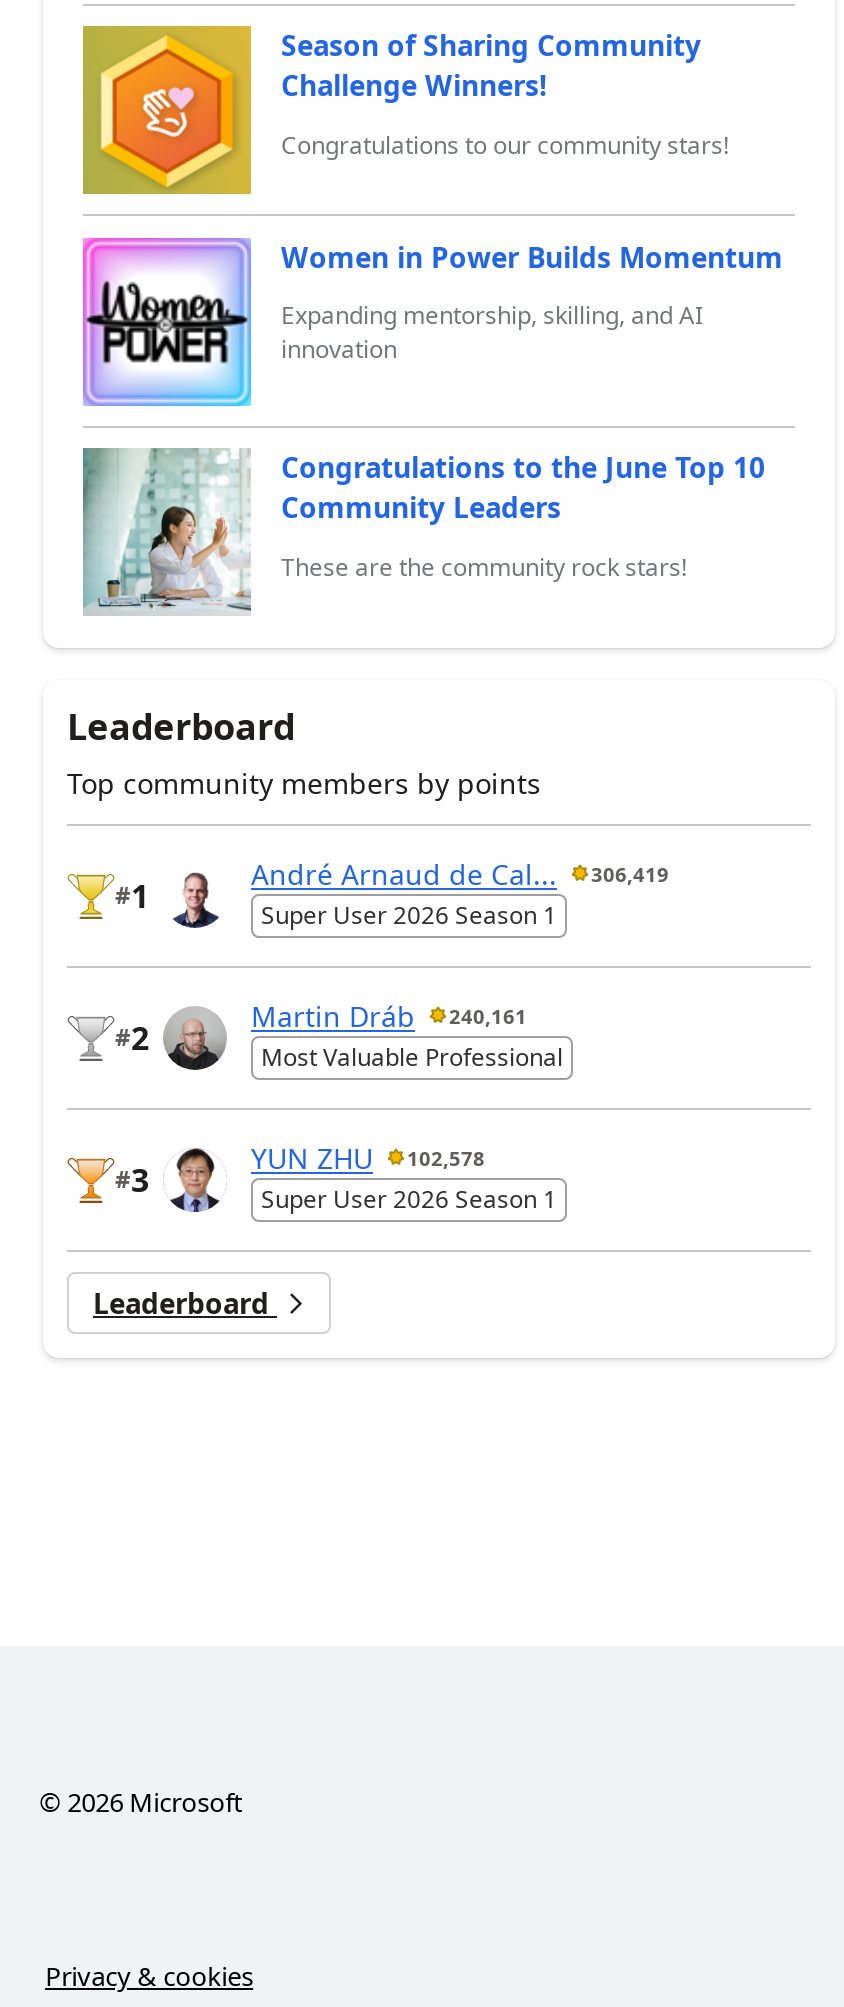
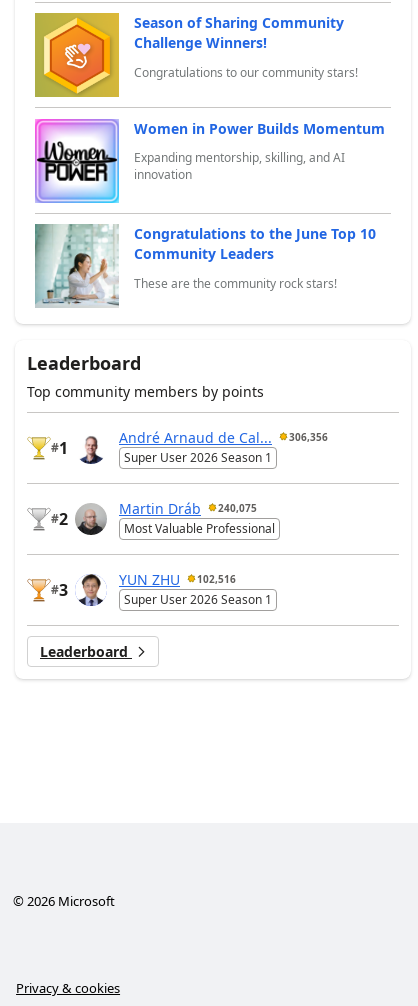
[251,855,669,893] André Arnaud de Cal... 306,419 -> [119,427,328,446] André Arnaud de Cal... 306,356
[251,997,527,1035] Martin Dráb 240,161 -> [119,498,257,517] Martin Dráb 240,075
[251,1139,485,1177] YUN ZHU 102,578 -> [119,569,236,588] YUN ZHU 102,516

